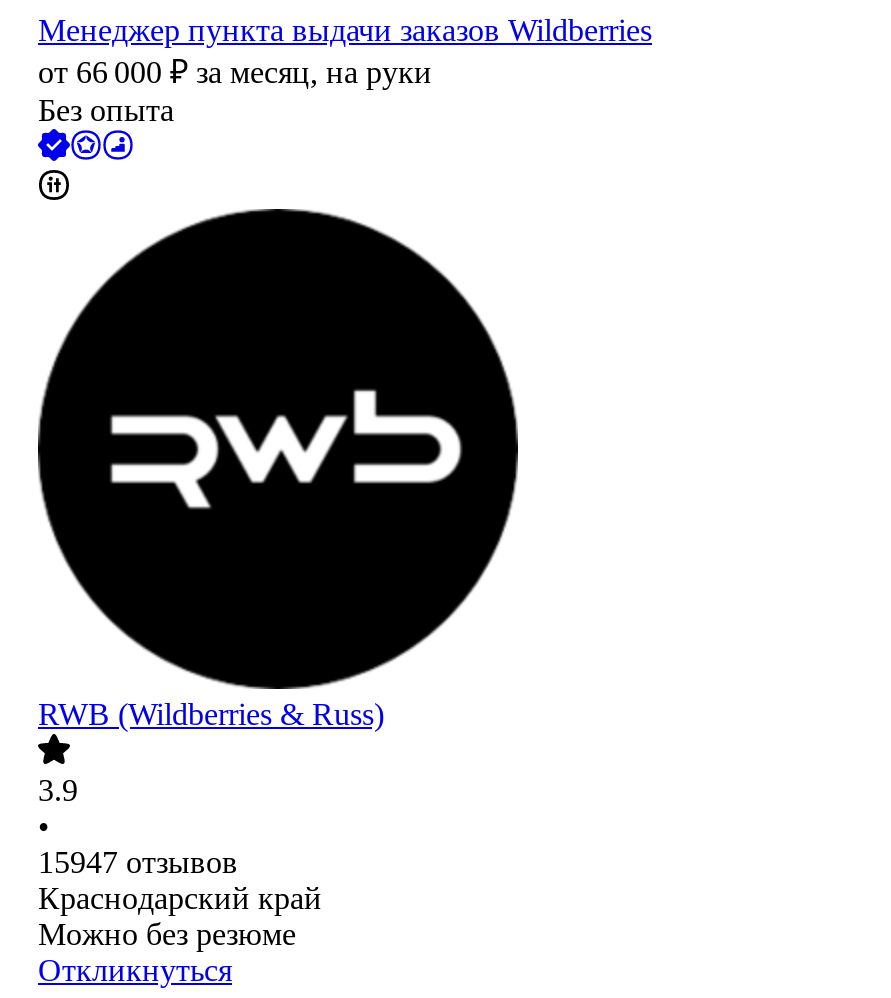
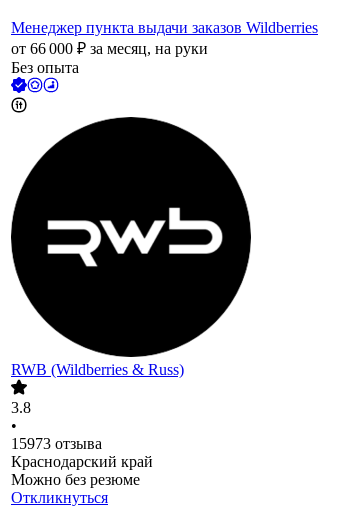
[38,774,78,808] 3.9 -> [11,399,31,416] 3.8
[38,846,238,880] 15947 отзывов -> [11,435,102,452] 15973 отзыва

